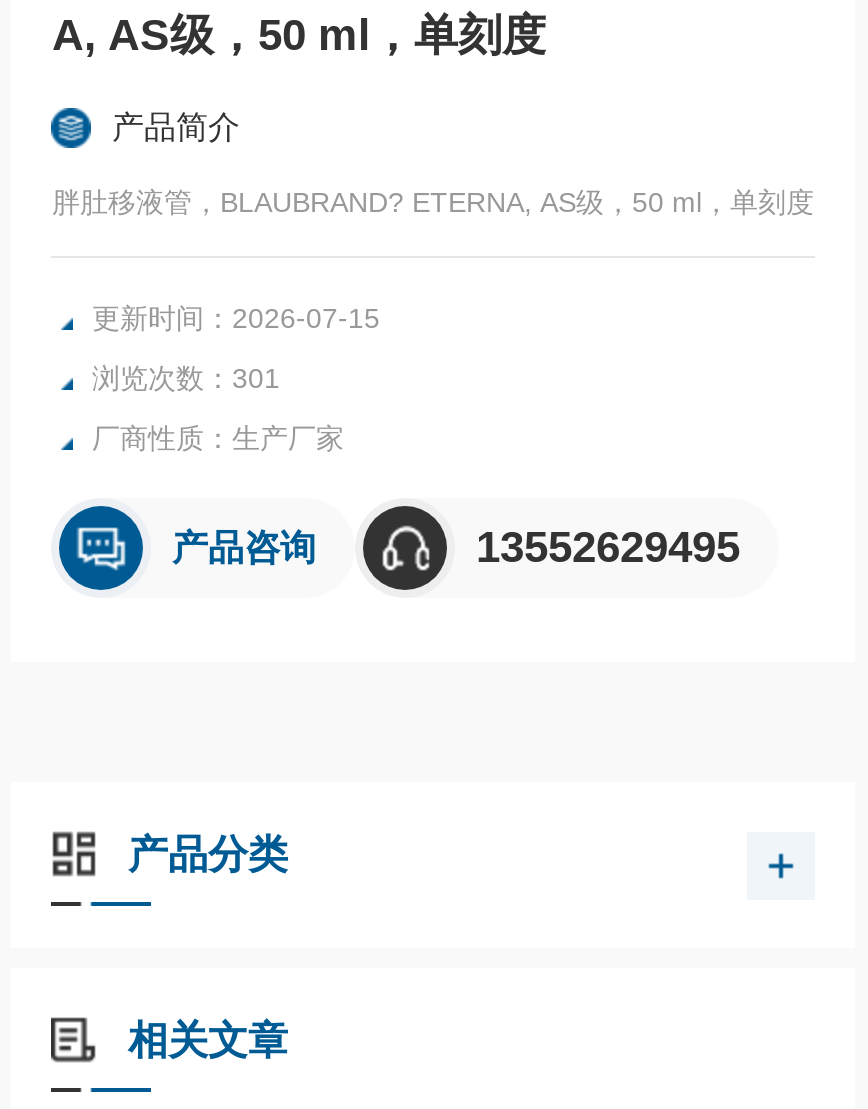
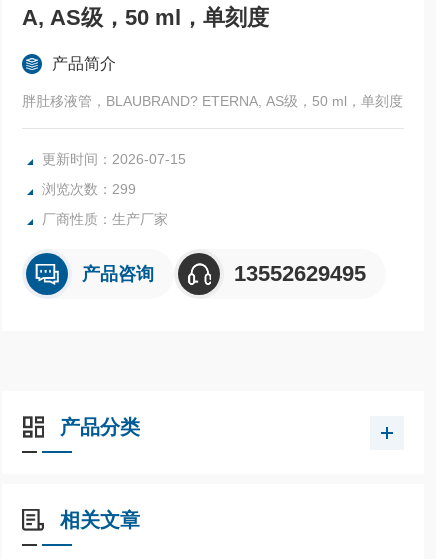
[92,362,280,394] 浏览次数：301 -> [42,181,136,197] 浏览次数：299

